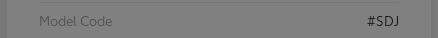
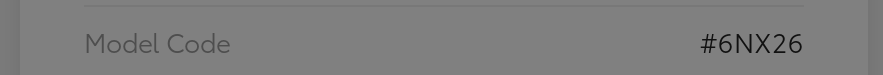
[367,11,399,29] #SDJ -> [700,23,804,59] #6NX26

